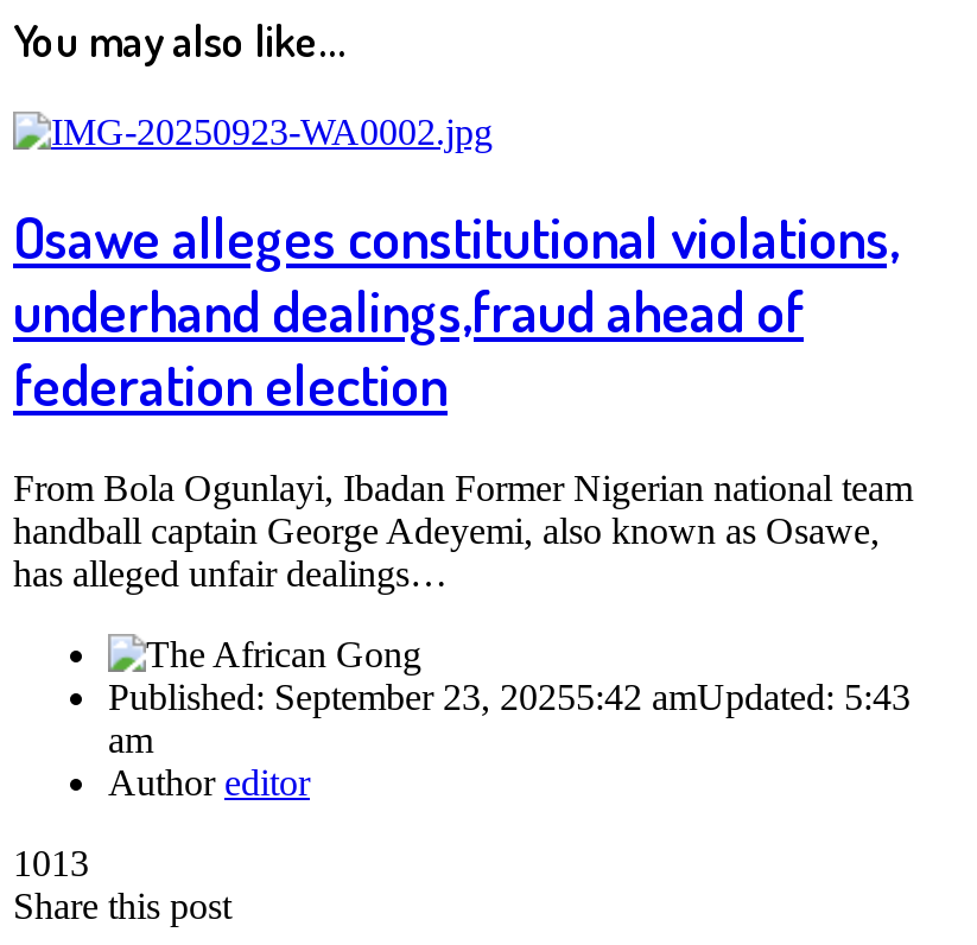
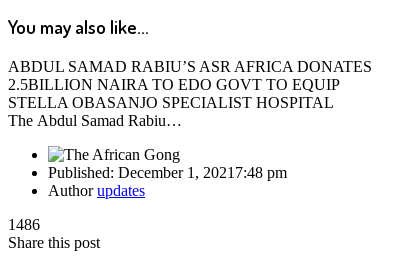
[13,201,913,884] Osawe alleges constitutional violations, | underhand dealings,fraud ahead of | federation election | From Bola Ogunlayi, Ibadan Former Nigerian national team | handball captain George Adeyemi, also known as Osawe, | has alleged unfair dealings… | Published: September 23, 20255:42 amUpdated: 5:43 | am | Author editor | 1013 -> [8,58,372,233] ABDUL SAMAD RABIU’S ASR AFRICA DONATES | 2.5BILLION NAIRA TO EDO GOVT TO EQUIP | STELLA OBASANJO SPECIALIST HOSPITAL | The Abdul Samad Rabiu… | Published: December 1, 2021 7:48 pm | Author updates | 1486

